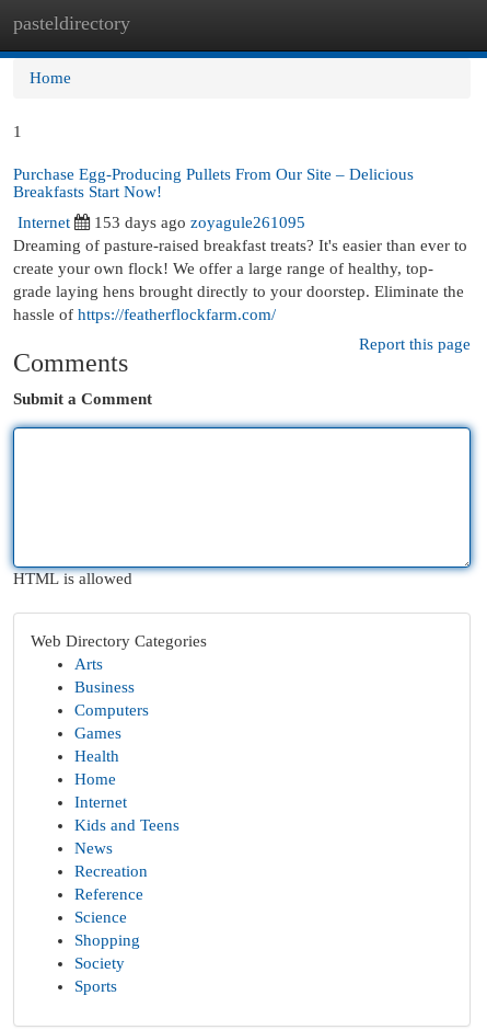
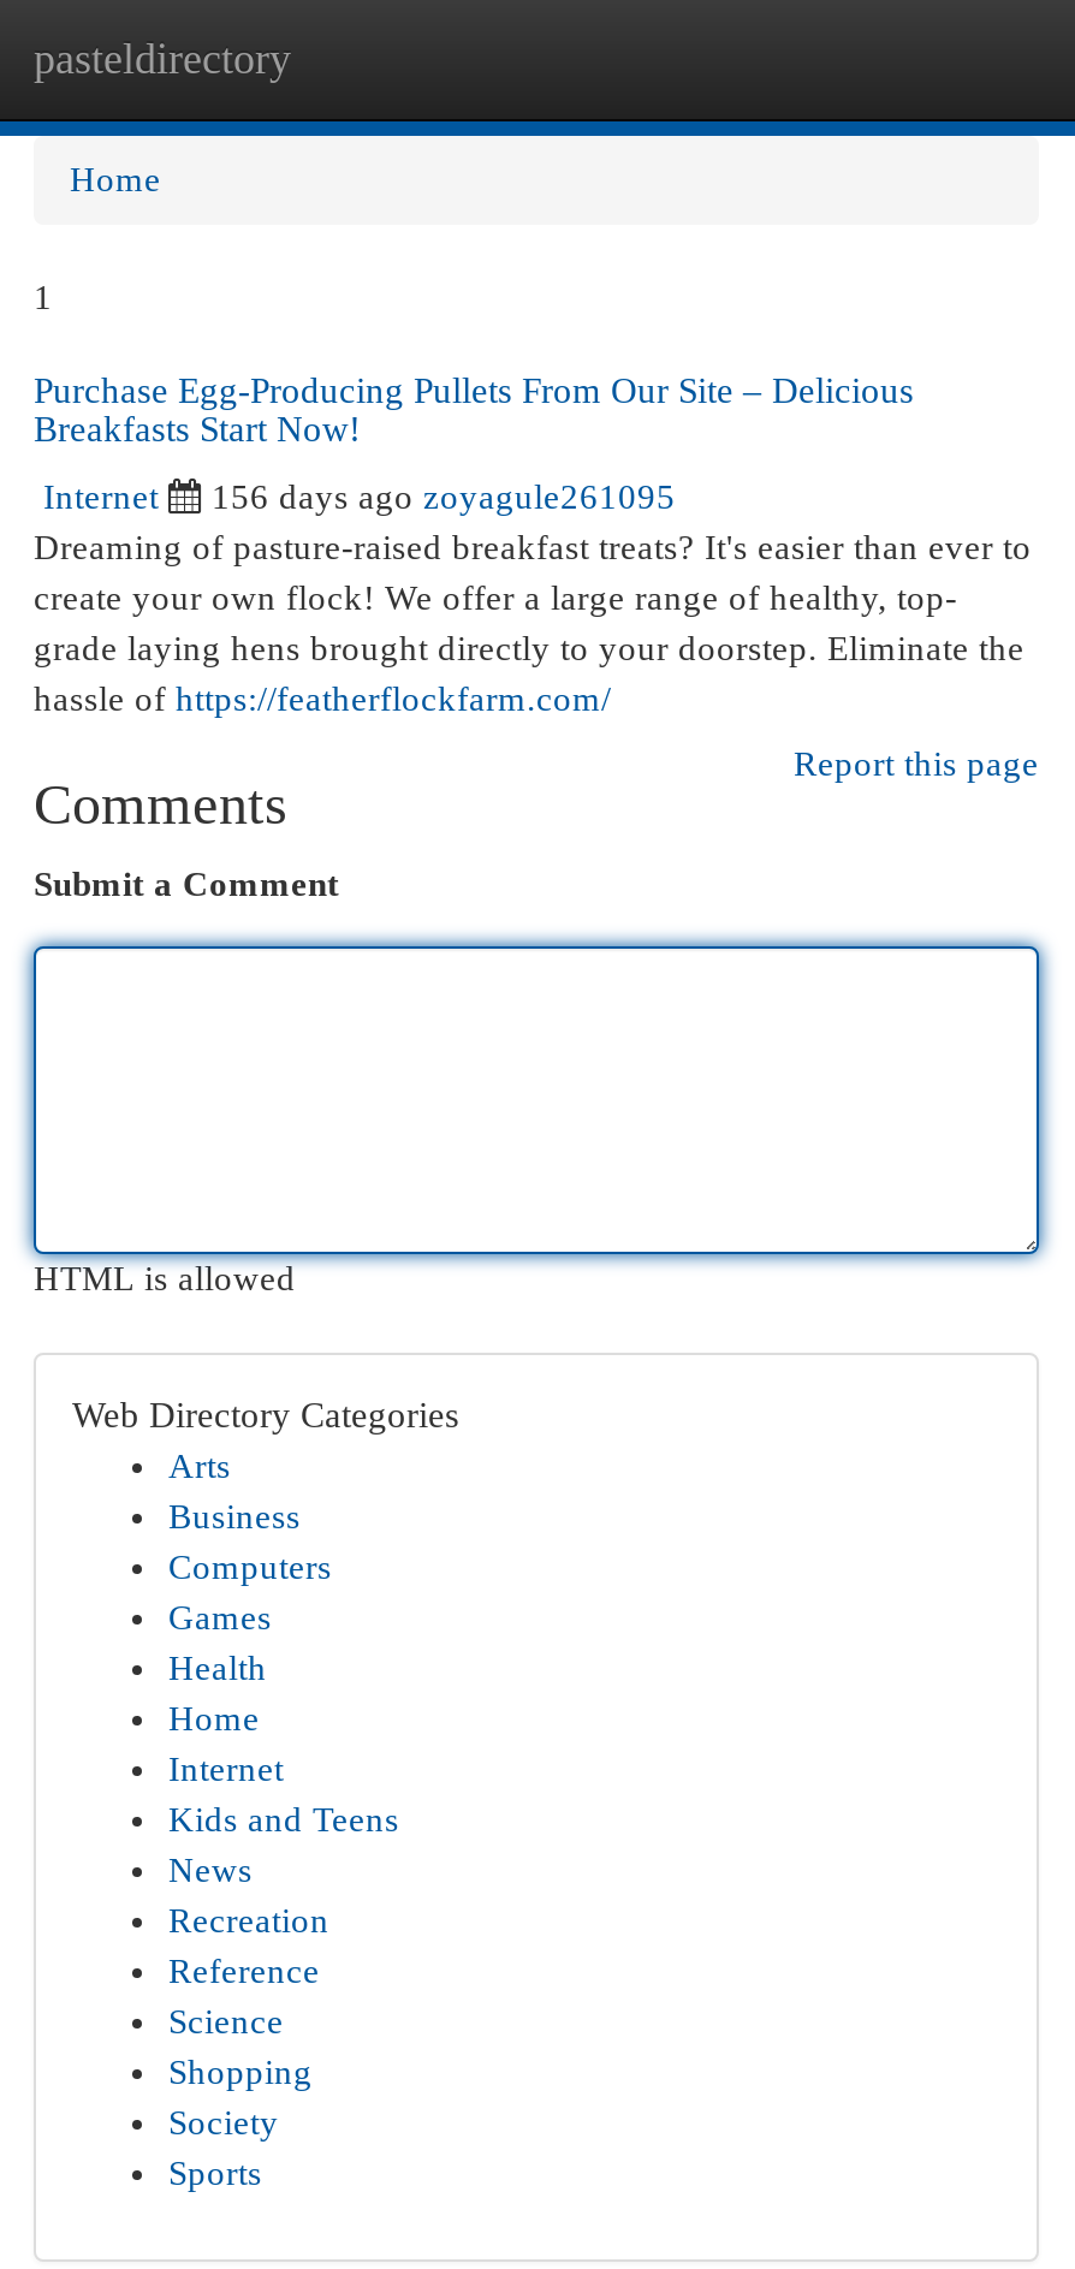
[94,214,305,231] 153 days ago zoyagule261095 -> [212,477,676,516] 156 days ago zoyagule261095

